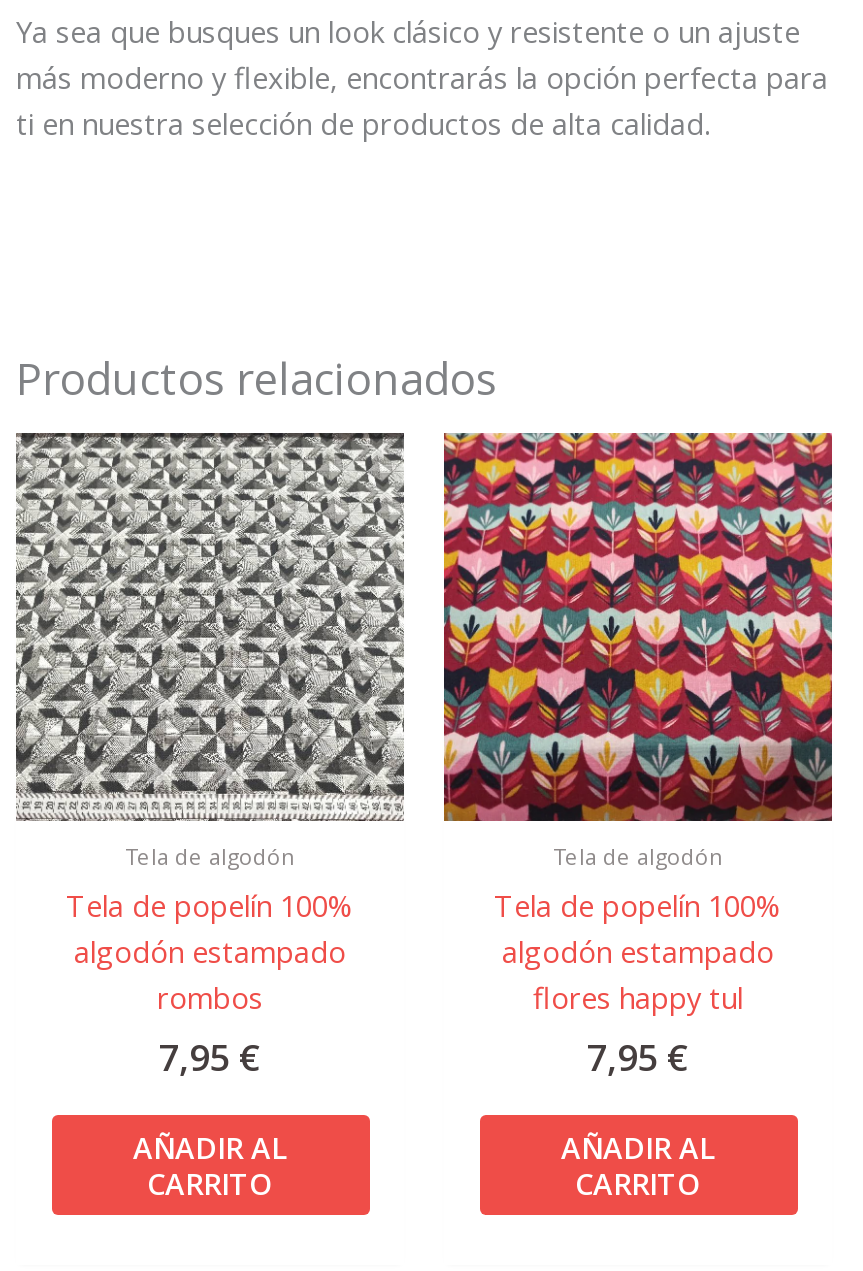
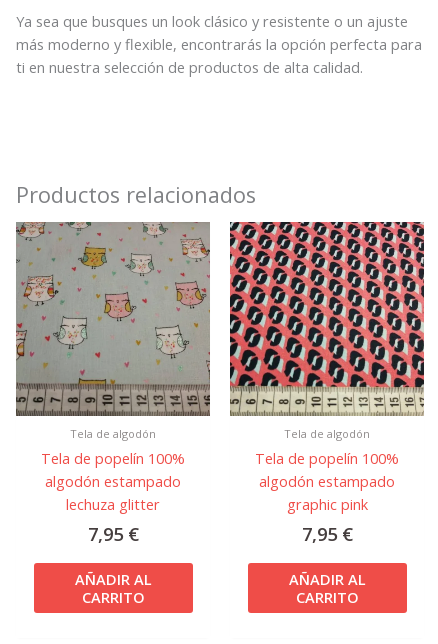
[16,431,404,821] [image] -> [16,221,211,416] [image]
[442,431,834,823] [image] -> [229,221,425,417] [image]
[157,977,263,1017] rombos -> [66,494,160,514] lechuza glitter
[533,977,743,1017] flores happy tul -> [286,494,367,514] graphic pink

